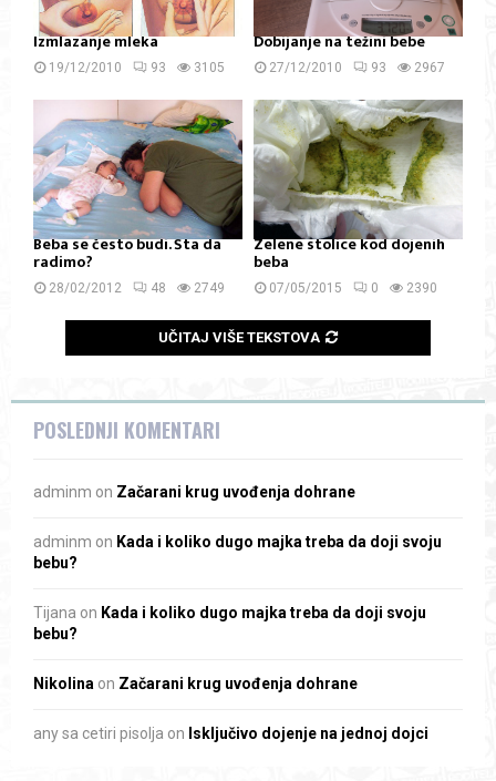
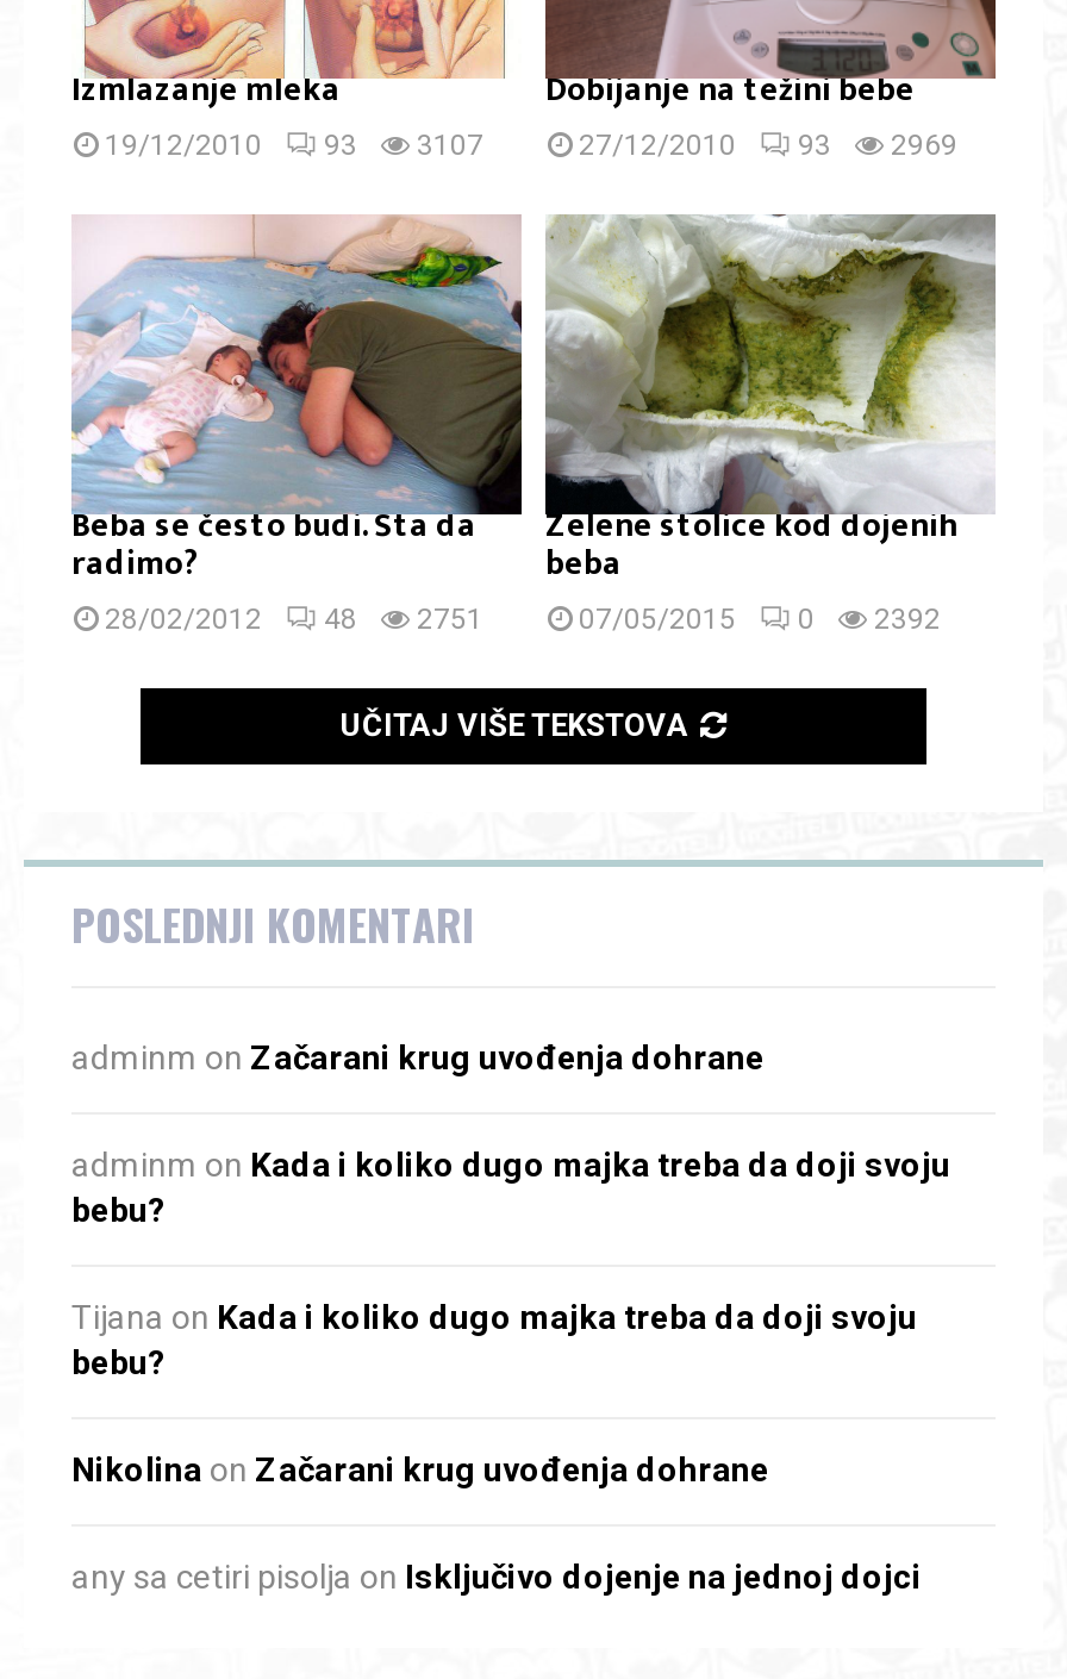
[49,60,225,75] 19/12/2010 93 3105 -> [105,129,483,162] 19/12/2010 93 3107
[269,60,445,75] 27/12/2010 93 2967 -> [579,129,957,162] 27/12/2010 93 2969
[49,280,225,296] 28/02/2012 48 2749 -> [105,603,483,636] 28/02/2012 48 2751
[269,280,437,296] 07/05/2015 0 2390 -> [579,603,941,636] 07/05/2015 0 2392

